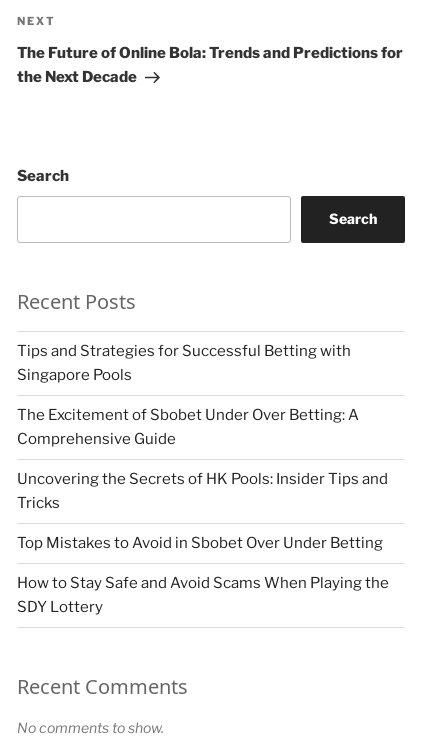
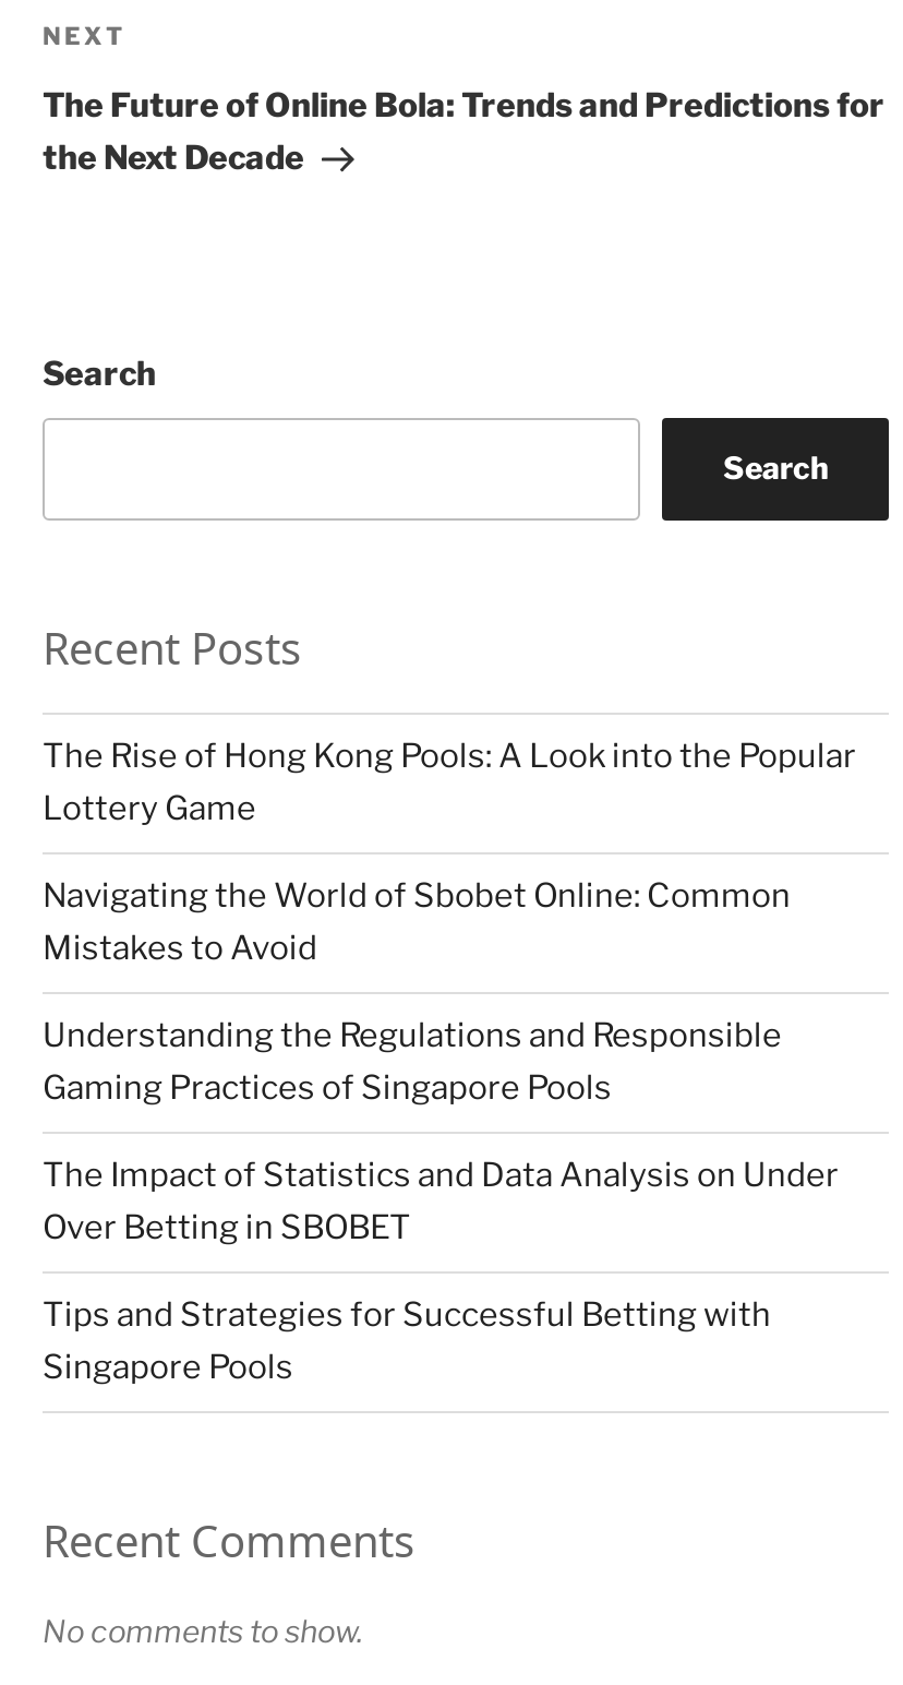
none -> [43,737,856,1248] The Rise of Hong Kong Pools: A Look into the Popular | Lottery Game | Navigating the World of Sbobet Online: Common | Mistakes to Avoid | Understanding the Regulations and Responsible | Gaming Practices of Singapore Pools | The Impact of Statistics and Data Analysis on Under | Over Betting in SBOBET
moved [17,342,351,384] -> [43,1296,771,1388]: Tips and Strategies for Successful Betting with | Singapore Pools
[17,406,389,616] The Excitement of Sbobet Under Over Betting: A | Comprehensive Guide | Uncovering the Secrets of HK Pools: Insider Tips and | Tricks | Top Mistakes to Avoid in Sbobet Over Under Betting | How to Stay Safe and Avoid Scams When Playing the | SDY Lottery -> none

